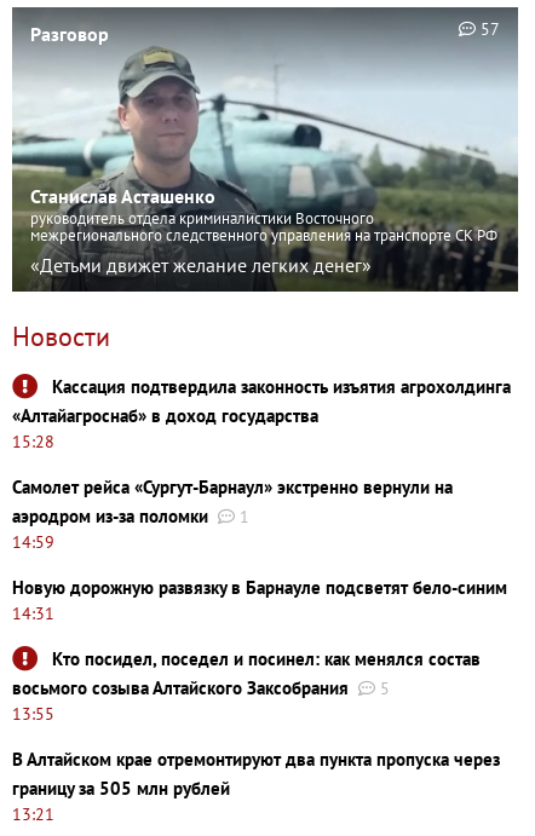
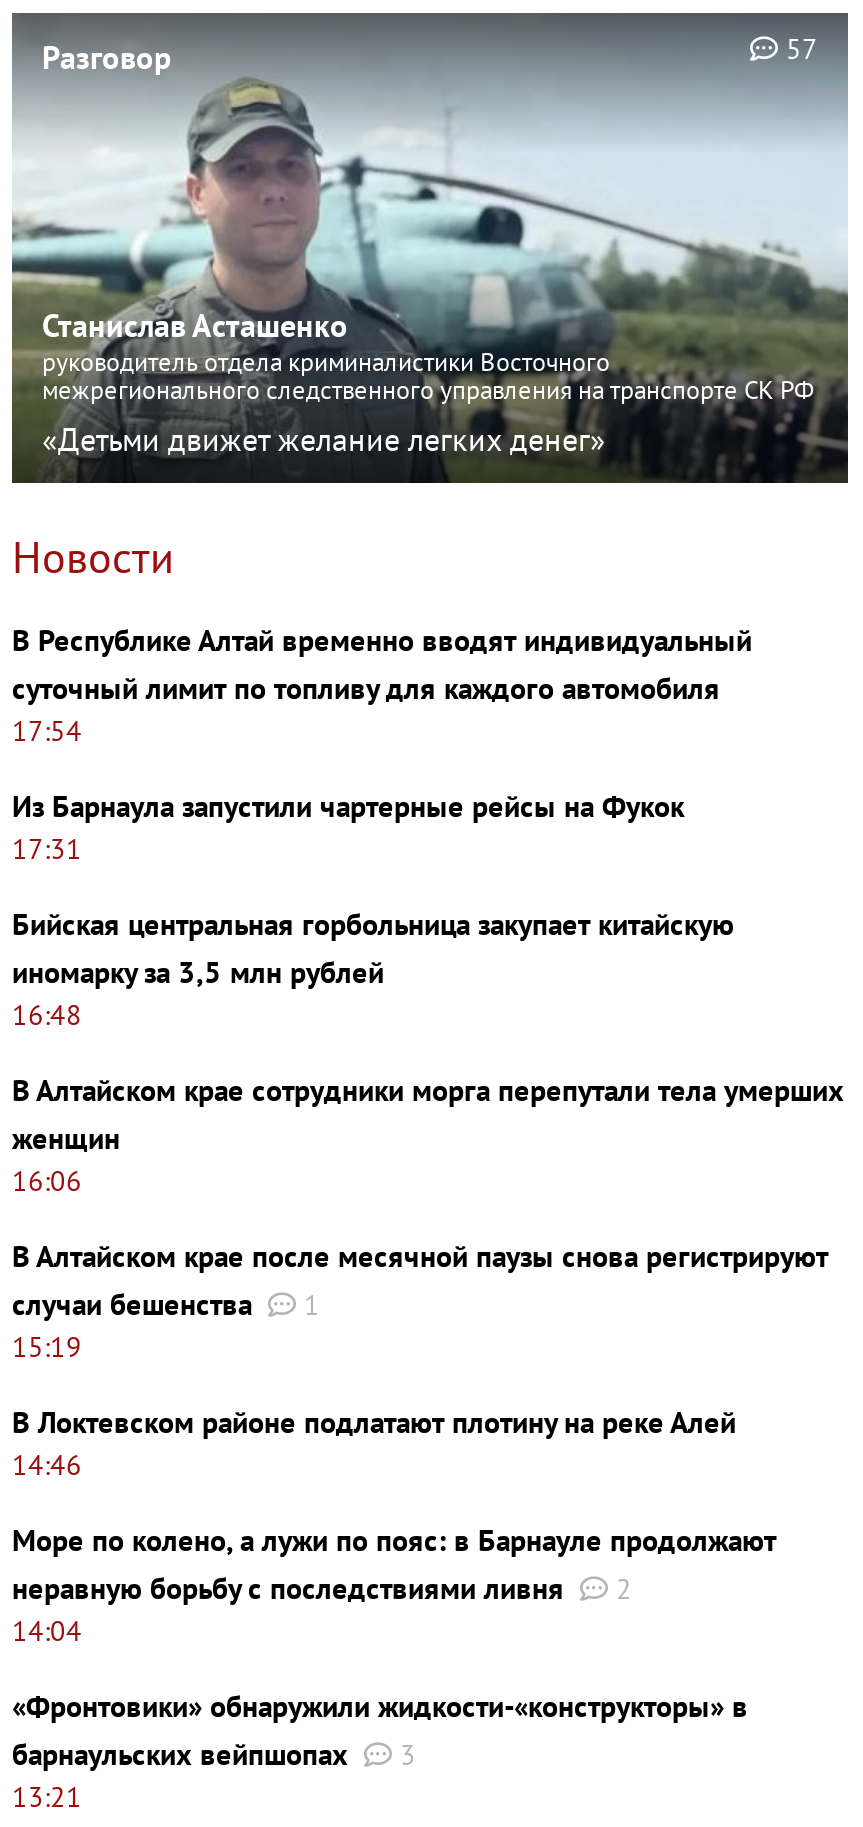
[12,375,511,528] Кассация подтвердила законность изъятия агрохолдинга | «Алтайагроснаб» в доход государства | 15:28 | Самолет рейса «Сургут-Барнаул» экстренно вернули на | аэродром из-за поломки -> [12,621,844,1323] В Республике Алтай временно вводят индивидуальный | суточный лимит по топливу для каждого автомобиля | 17:54 | Из Барнаула запустили чартерные рейсы на Фукок | 17:31 | Бийская центральная горбольница закупает китайскую | иномарку за 3,5 млн рублей | 16:48 | В Алтайском крае сотрудники морга перепутали тела умерших | женщин | 16:06 | В Алтайском крае после месячной паузы снова регистрируют | случаи бешенства
[12,531,54,553] 14:59 -> [12,1329,82,1365] 15:19
[12,576,507,625] Новую дорожную развязку в Барнауле подсветят бело-синим | 14:31 -> [12,1403,736,1483] В Локтевском районе подлатают плотину на реке Алей | 14:46
[12,648,481,725] Кто посидел, поседел и посинел: как менялся состав | восьмого созыва Алтайского Заксобрания | 5 | 13:55 -> [12,1521,776,1649] Море по колено, а лужи по пояс: в Барнауле продолжают | неравную борьбу с последствиями ливня | 2 | 14:04
[12,748,500,800] В Алтайском крае отремонтируют два пункта пропуска через | границу за 505 млн рублей -> [12,1687,748,1773] «Фронтовики» обнаружили жидкости-«конструкторы» в | барнаульских вейпшопах | 3

